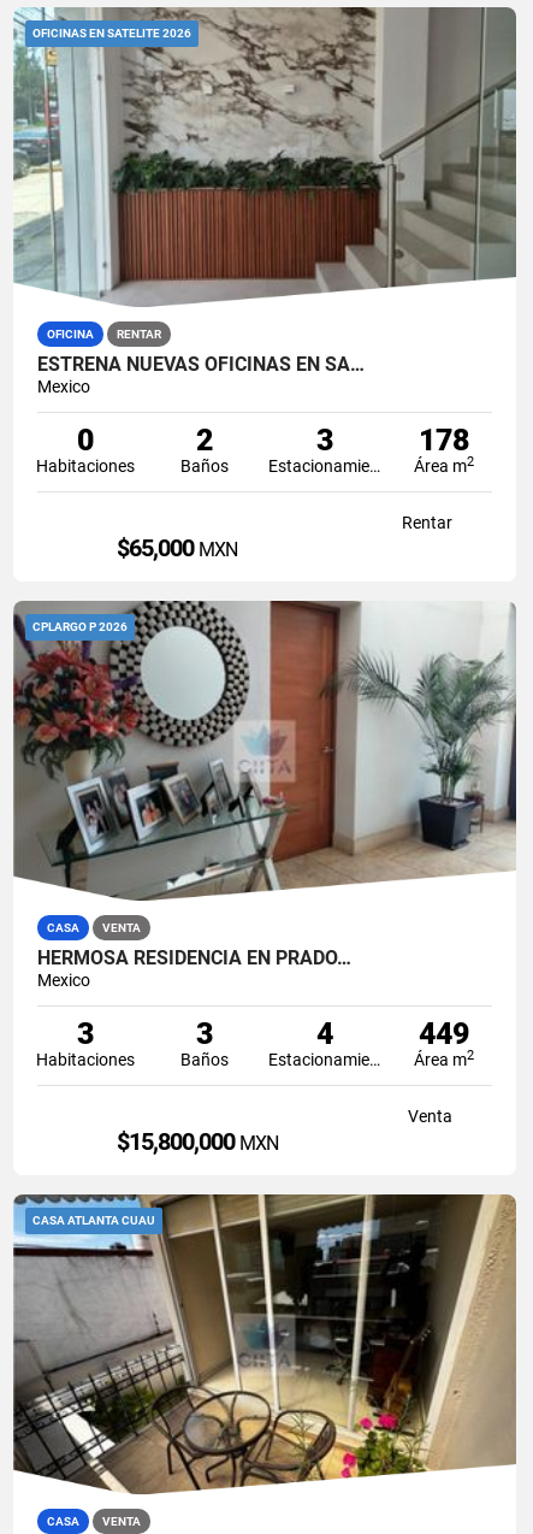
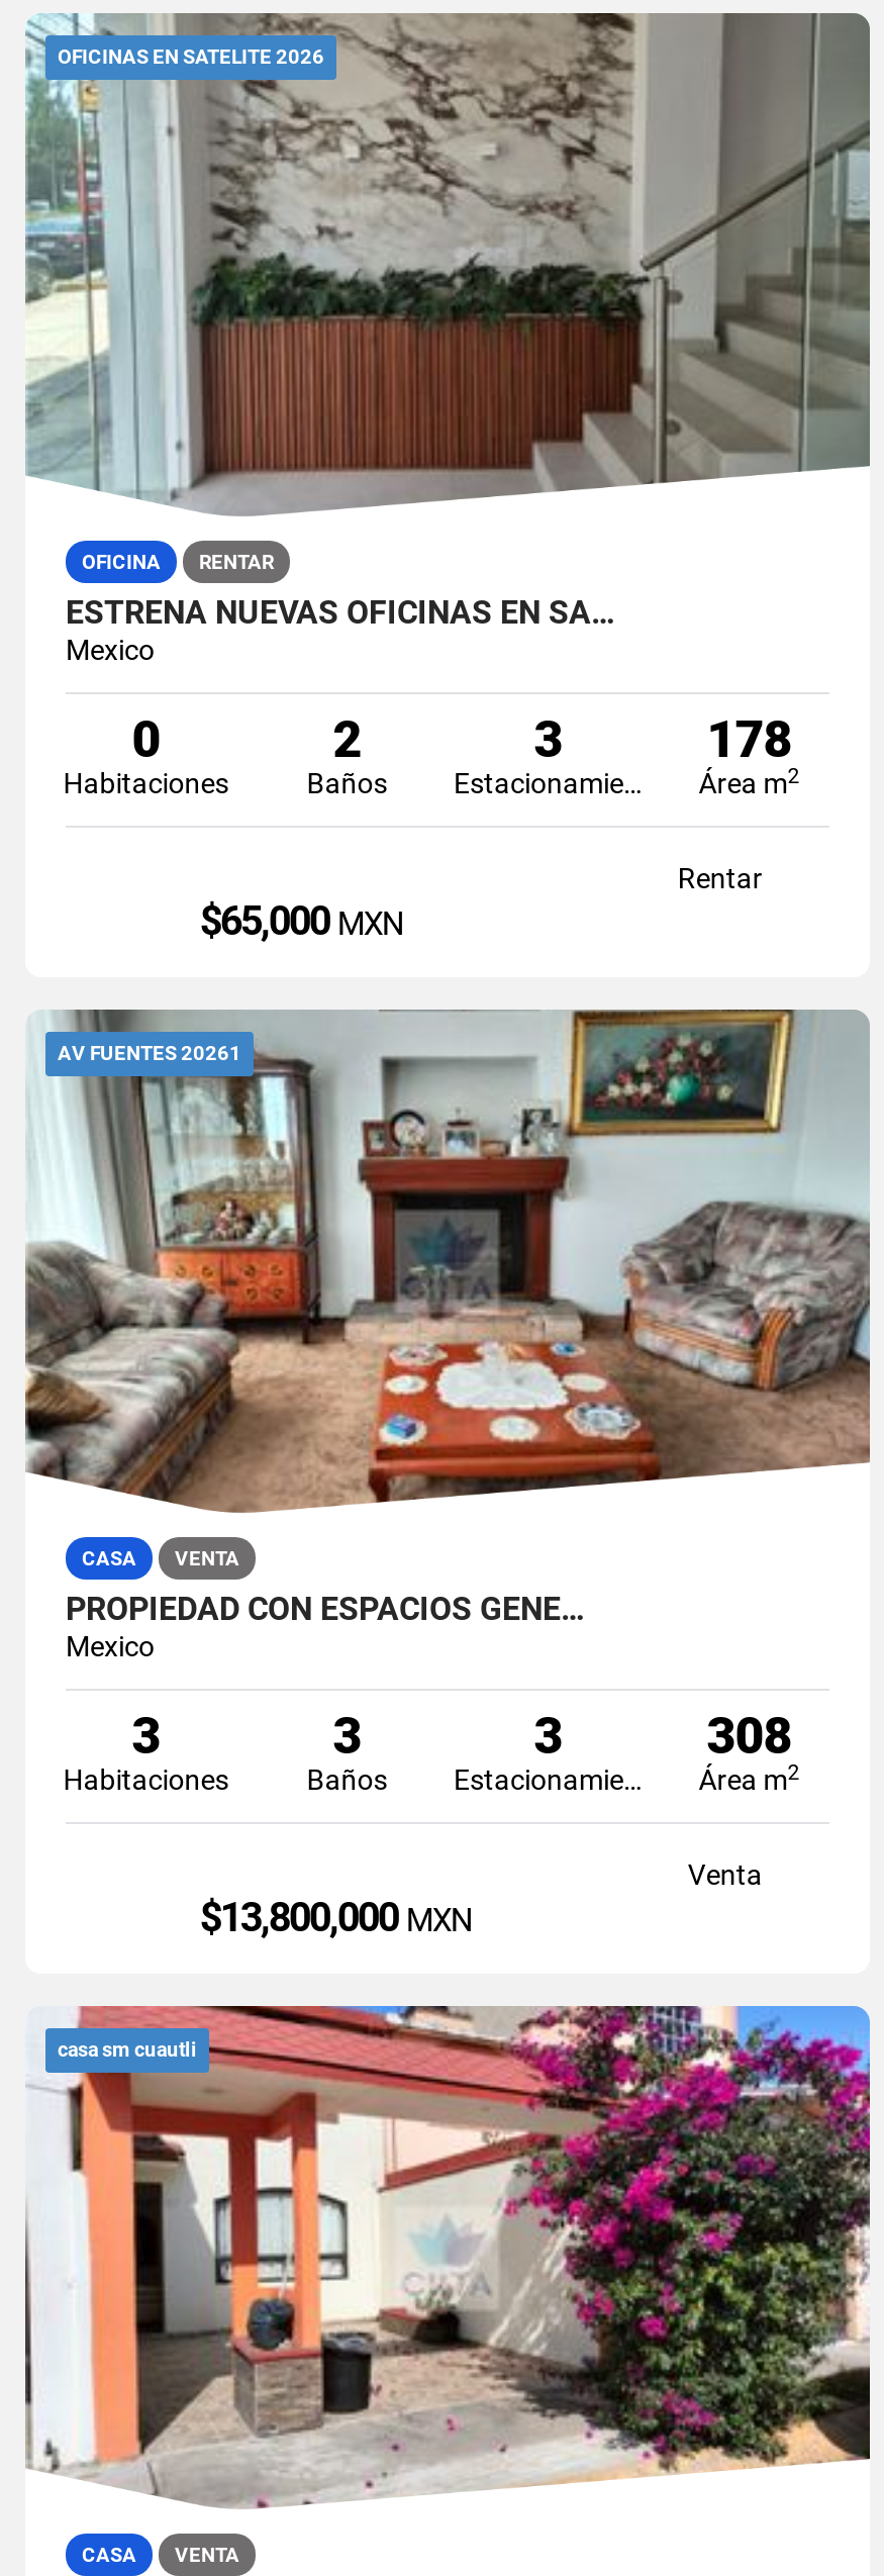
[12,601,517,901] [image] | CPLARGO P 2026 -> [25,1008,870,1513] [image] | AV FUENTES 20261
[37,946,351,969] HERMOSA RESIDENCIA EN PRADO… -> [66,1589,585,1628] PROPIEDAD CON ESPACIOS GENE…
[316,1016,333,1051] 4 -> [534,1706,562,1765] 3
[419,1016,469,1051] 449 -> [707,1706,791,1765] 308
[117,1127,278,1156] $15,800,000 MXN -> [200,1892,470,1941] $13,800,000 MXN
[12,1193,517,1494] [image] | CASA ATLANTA CUAU -> [25,2004,872,2509] [image] | casa sm cuautli

